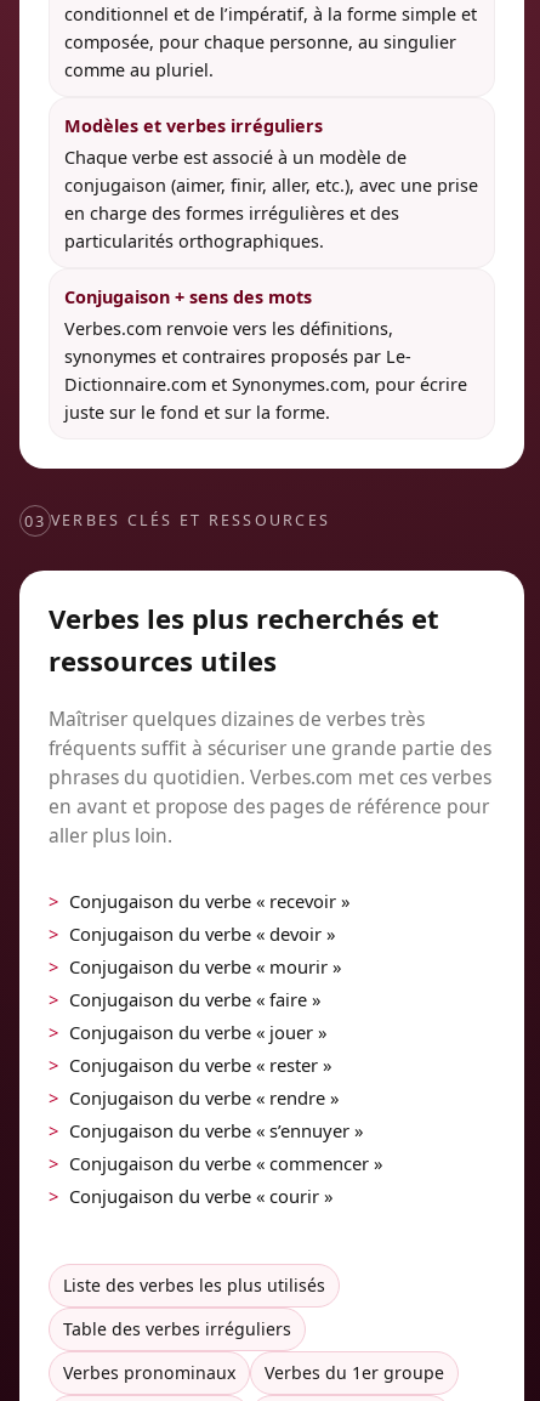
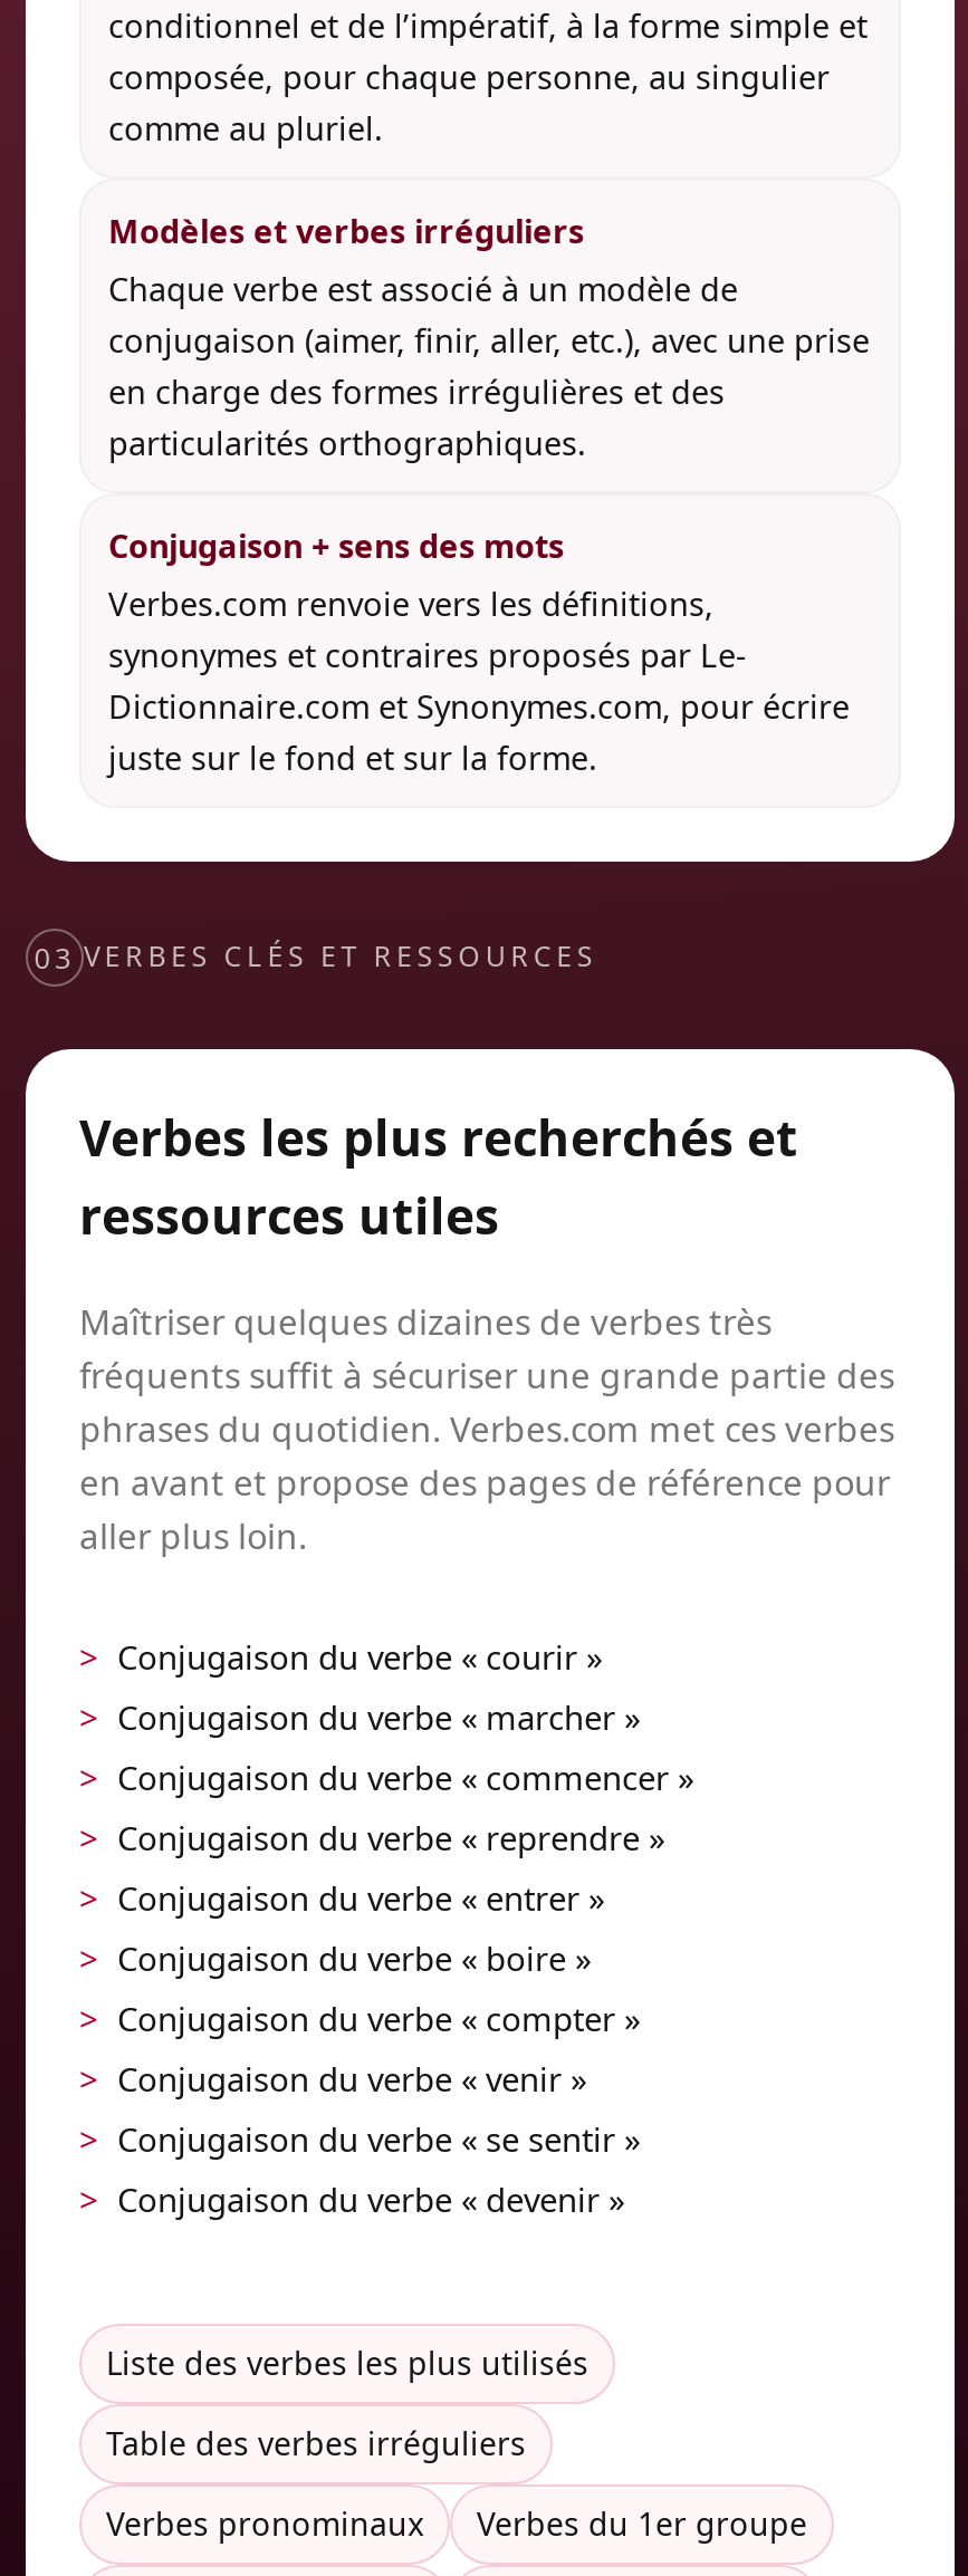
[69,888,363,1142] Conjugaison du verbe « recevoir » | Conjugaison du verbe « devoir » | Conjugaison du verbe « mourir » | Conjugaison du verbe « faire » | Conjugaison du verbe « jouer » | Conjugaison du verbe « rester » | Conjugaison du verbe « rendre » | Conjugaison du verbe « s’ennuyer » -> [117,1694,640,1738] Conjugaison du verbe « marcher »
moved [69,1151,382,1175] -> [117,1754,693,1799]: Conjugaison du verbe « commencer »
none -> [117,1814,664,2220] Conjugaison du verbe « reprendre » | Conjugaison du verbe « entrer » | Conjugaison du verbe « boire » | Conjugaison du verbe « compter » | Conjugaison du verbe « venir » | Conjugaison du verbe « se sentir » | Conjugaison du verbe « devenir »
moved [69,1183,332,1208] -> [117,1633,602,1678]: Conjugaison du verbe « courir »

